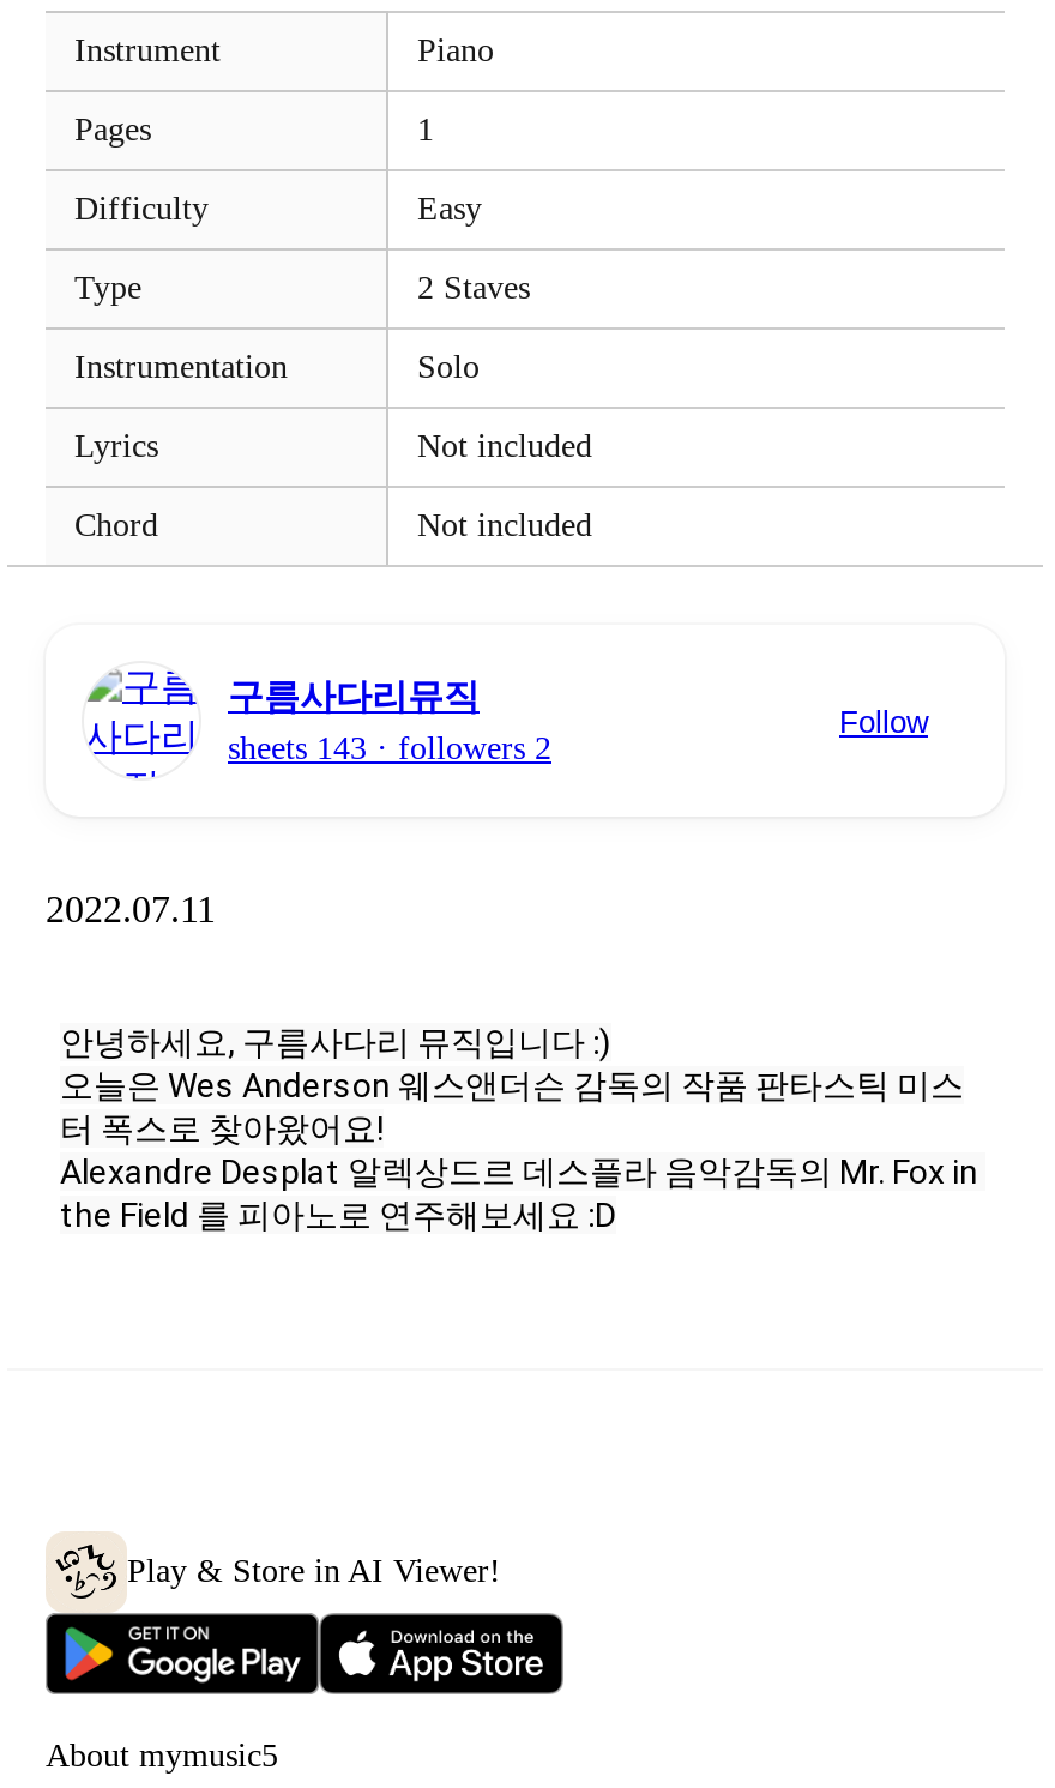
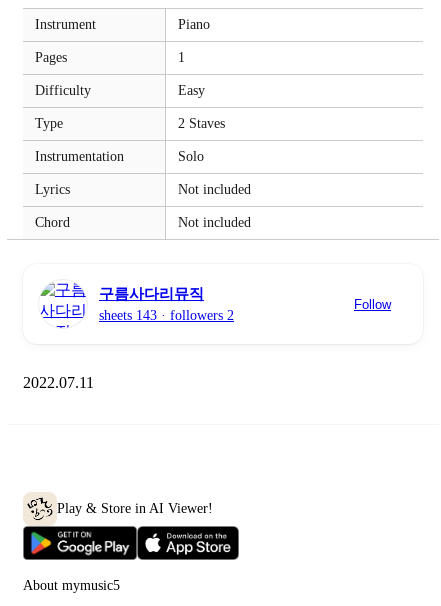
[60,1023,978,1234] 안녕하세요, 구름사다리 뮤직입니다 :) | 오늘은 Wes Anderson 웨스앤더슨 감독의 작품 판타스틱 미스 | 터 폭스로 찾아왔어요! | Alexandre Desplat 알렉상드르 데스플라 음악감독의 Mr. Fox in | the Field 를 피아노로 연주해보세요 :D -> none

